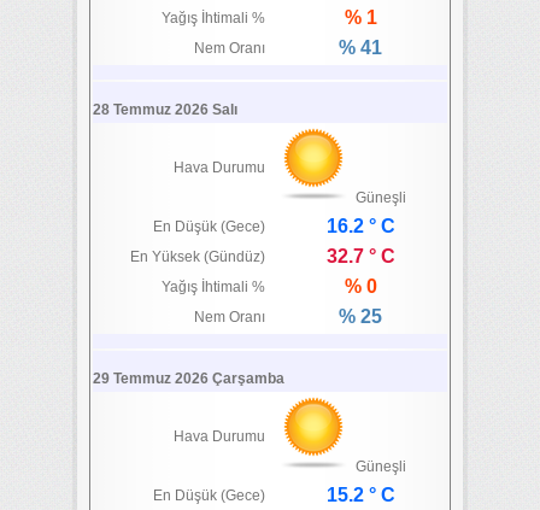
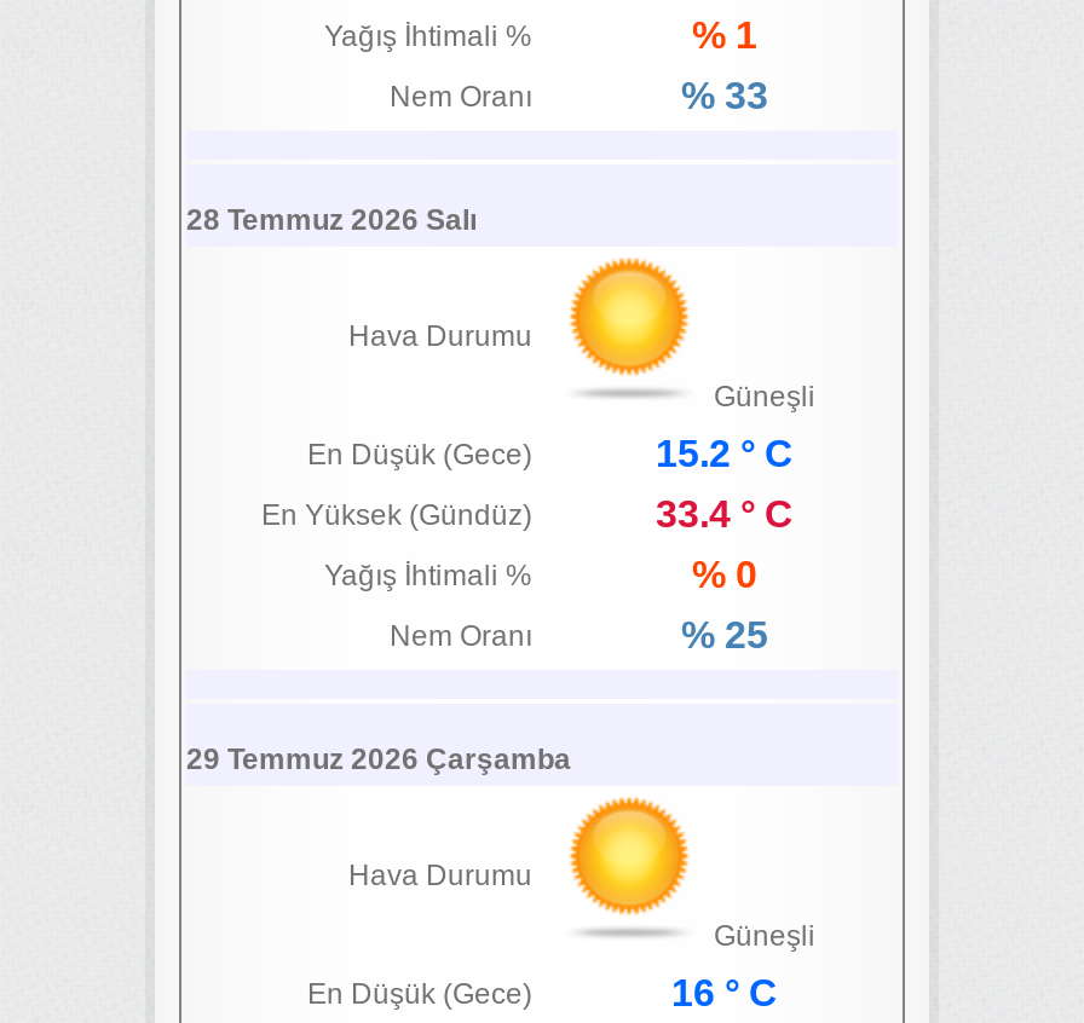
[339,37,383,58] % 41 -> [681,75,768,116] % 33
[327,216,395,236] 16.2 ° C -> [656,433,794,474] 15.2 ° C
[327,246,395,266] 32.7 ° C -> [656,493,794,534] 33.4 ° C
[327,485,395,505] 15.2 ° C -> [671,972,778,1013] 16 ° C

